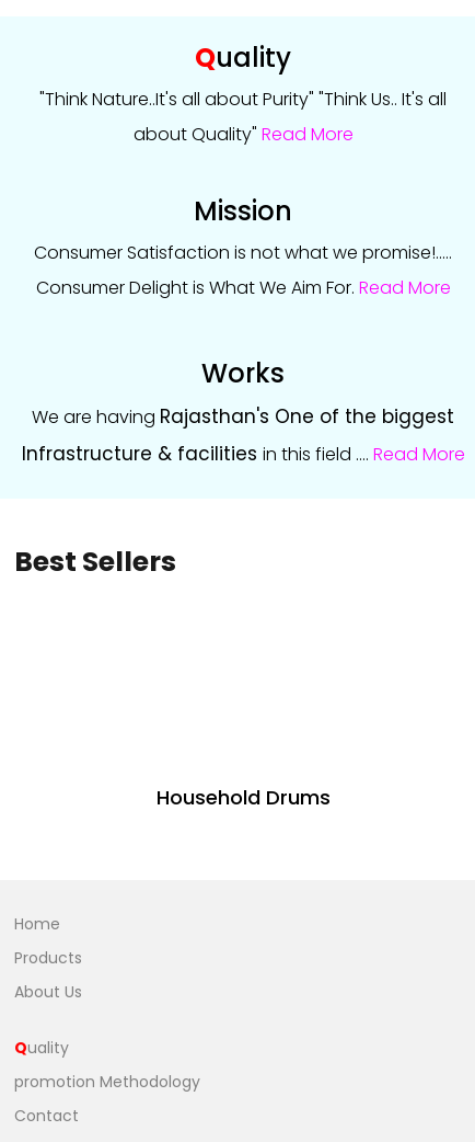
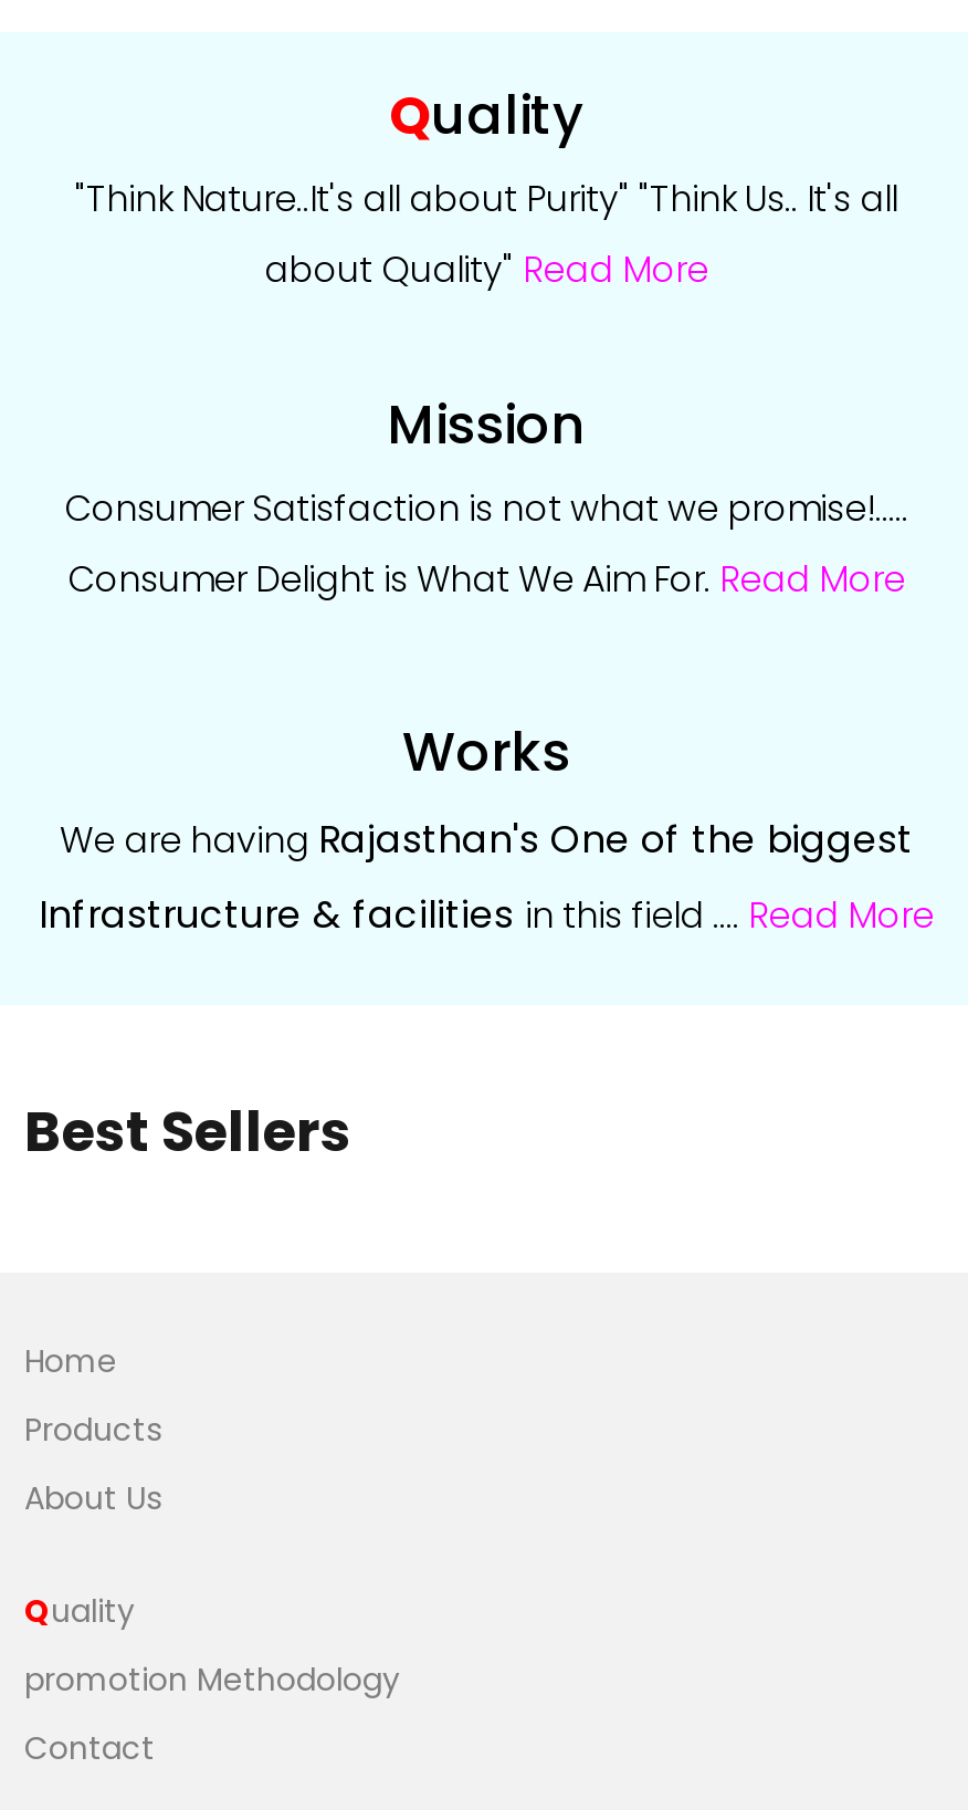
[156,783,330,811] Household Drums -> none

